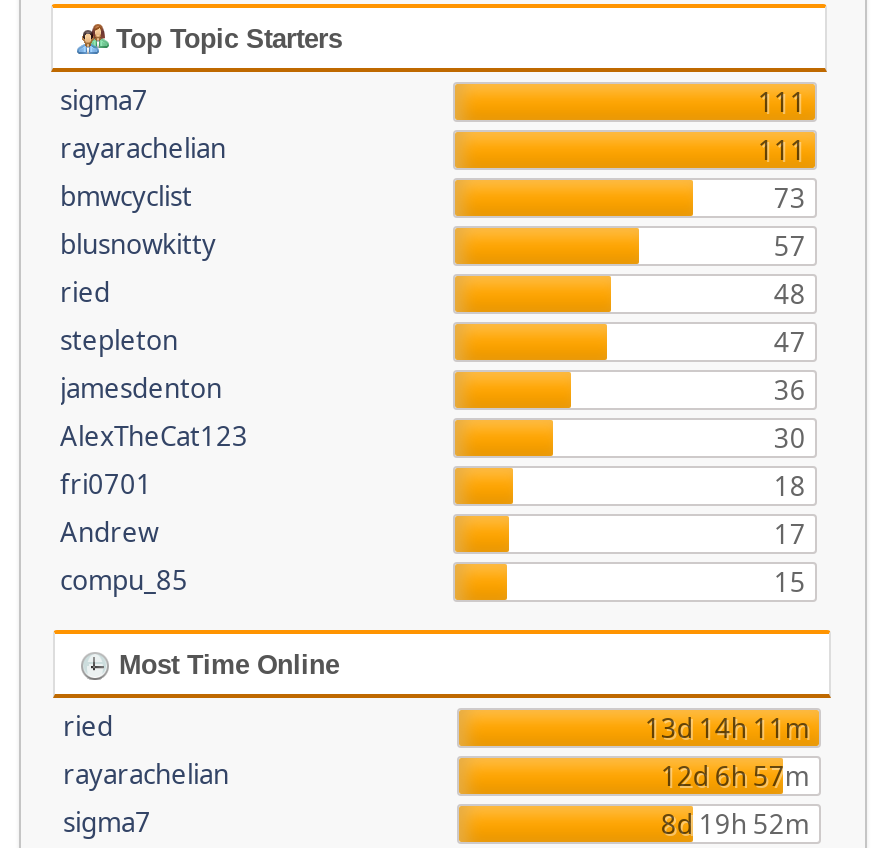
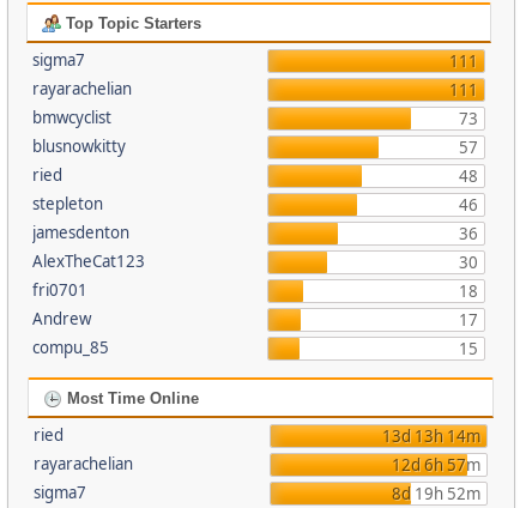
[774,324,806,360] 47 -> [459,194,478,216] 46
[645,710,809,746] 13d 14h 11m -> [382,425,480,447] 13d 13h 14m

